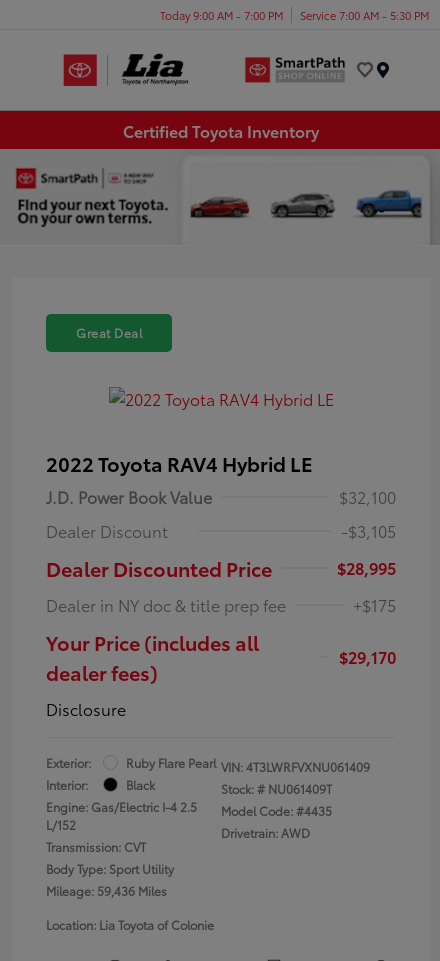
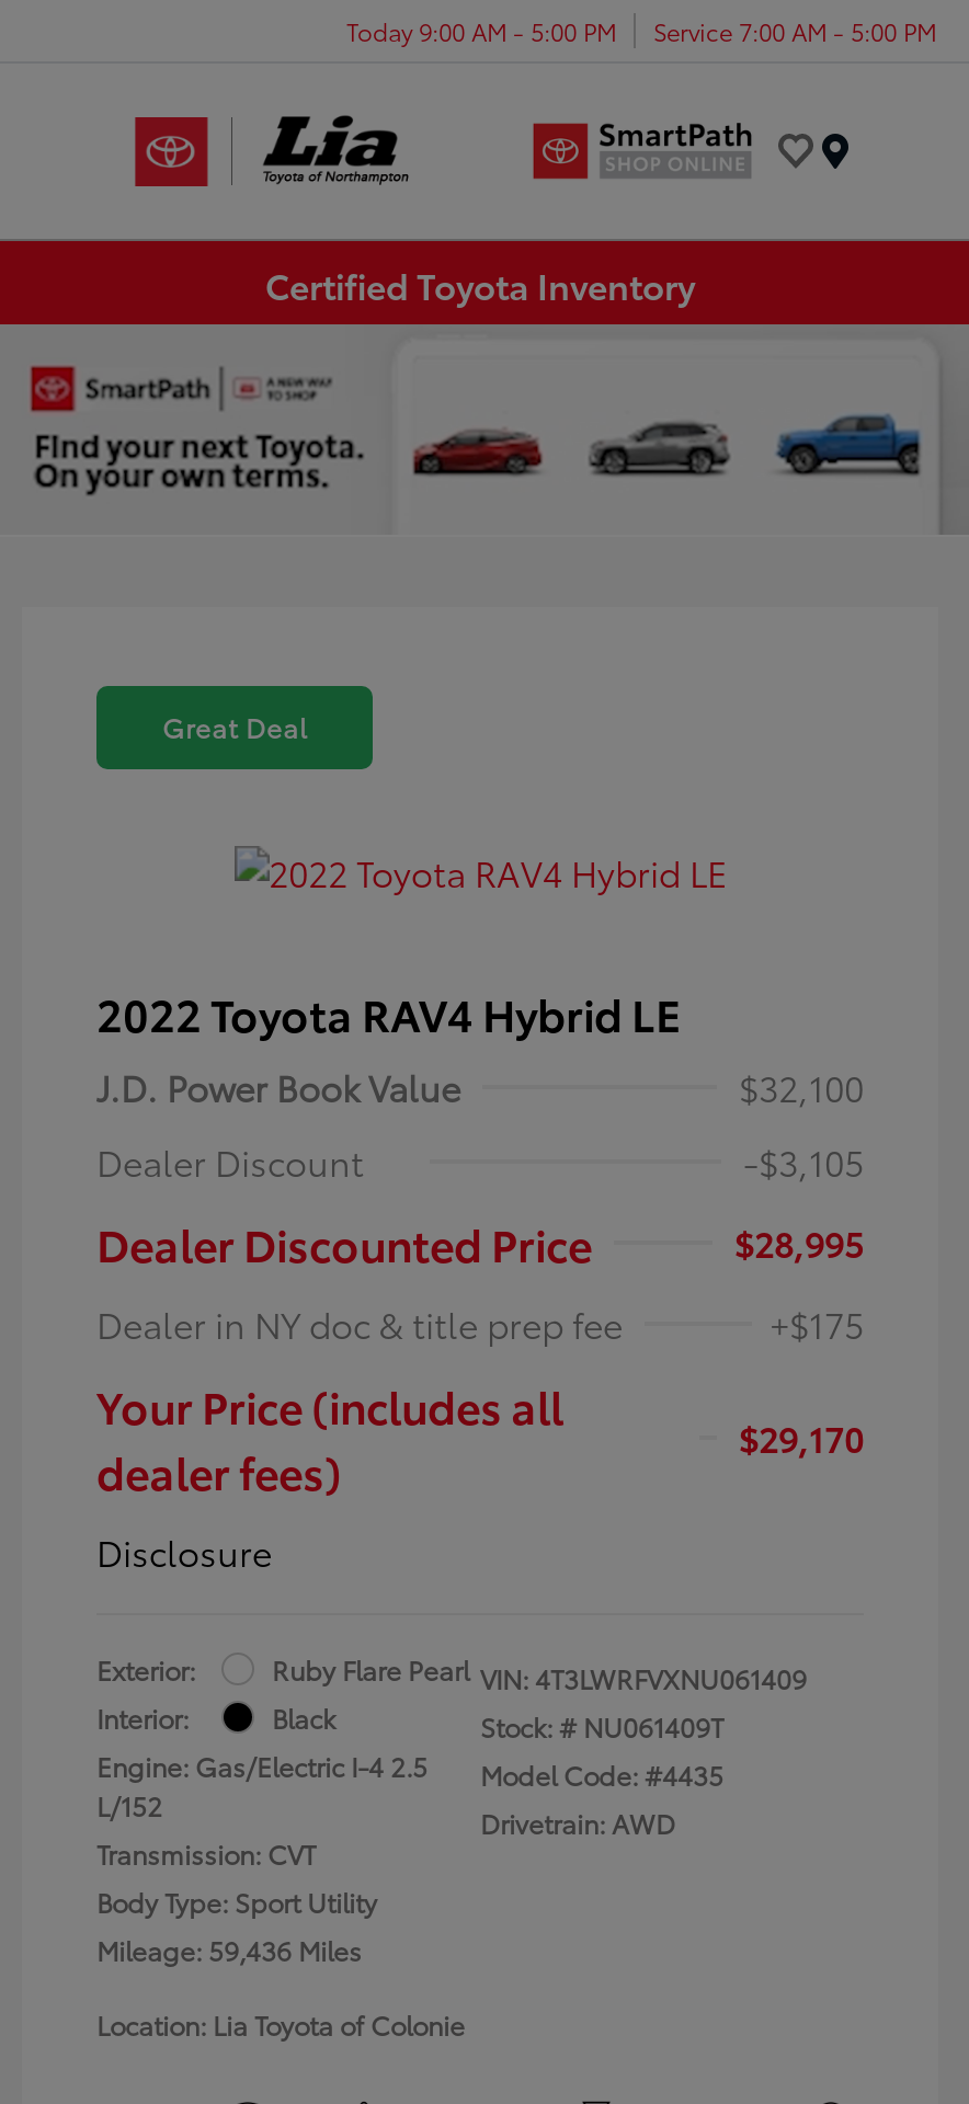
[160,6,283,22] Today 9:00 AM - 7:00 PM -> [346,12,616,47] Today 9:00 AM - 5:00 PM
[300,6,429,22] Service 7:00 AM - 5:30 PM -> [653,12,936,47] Service 7:00 AM - 5:00 PM

